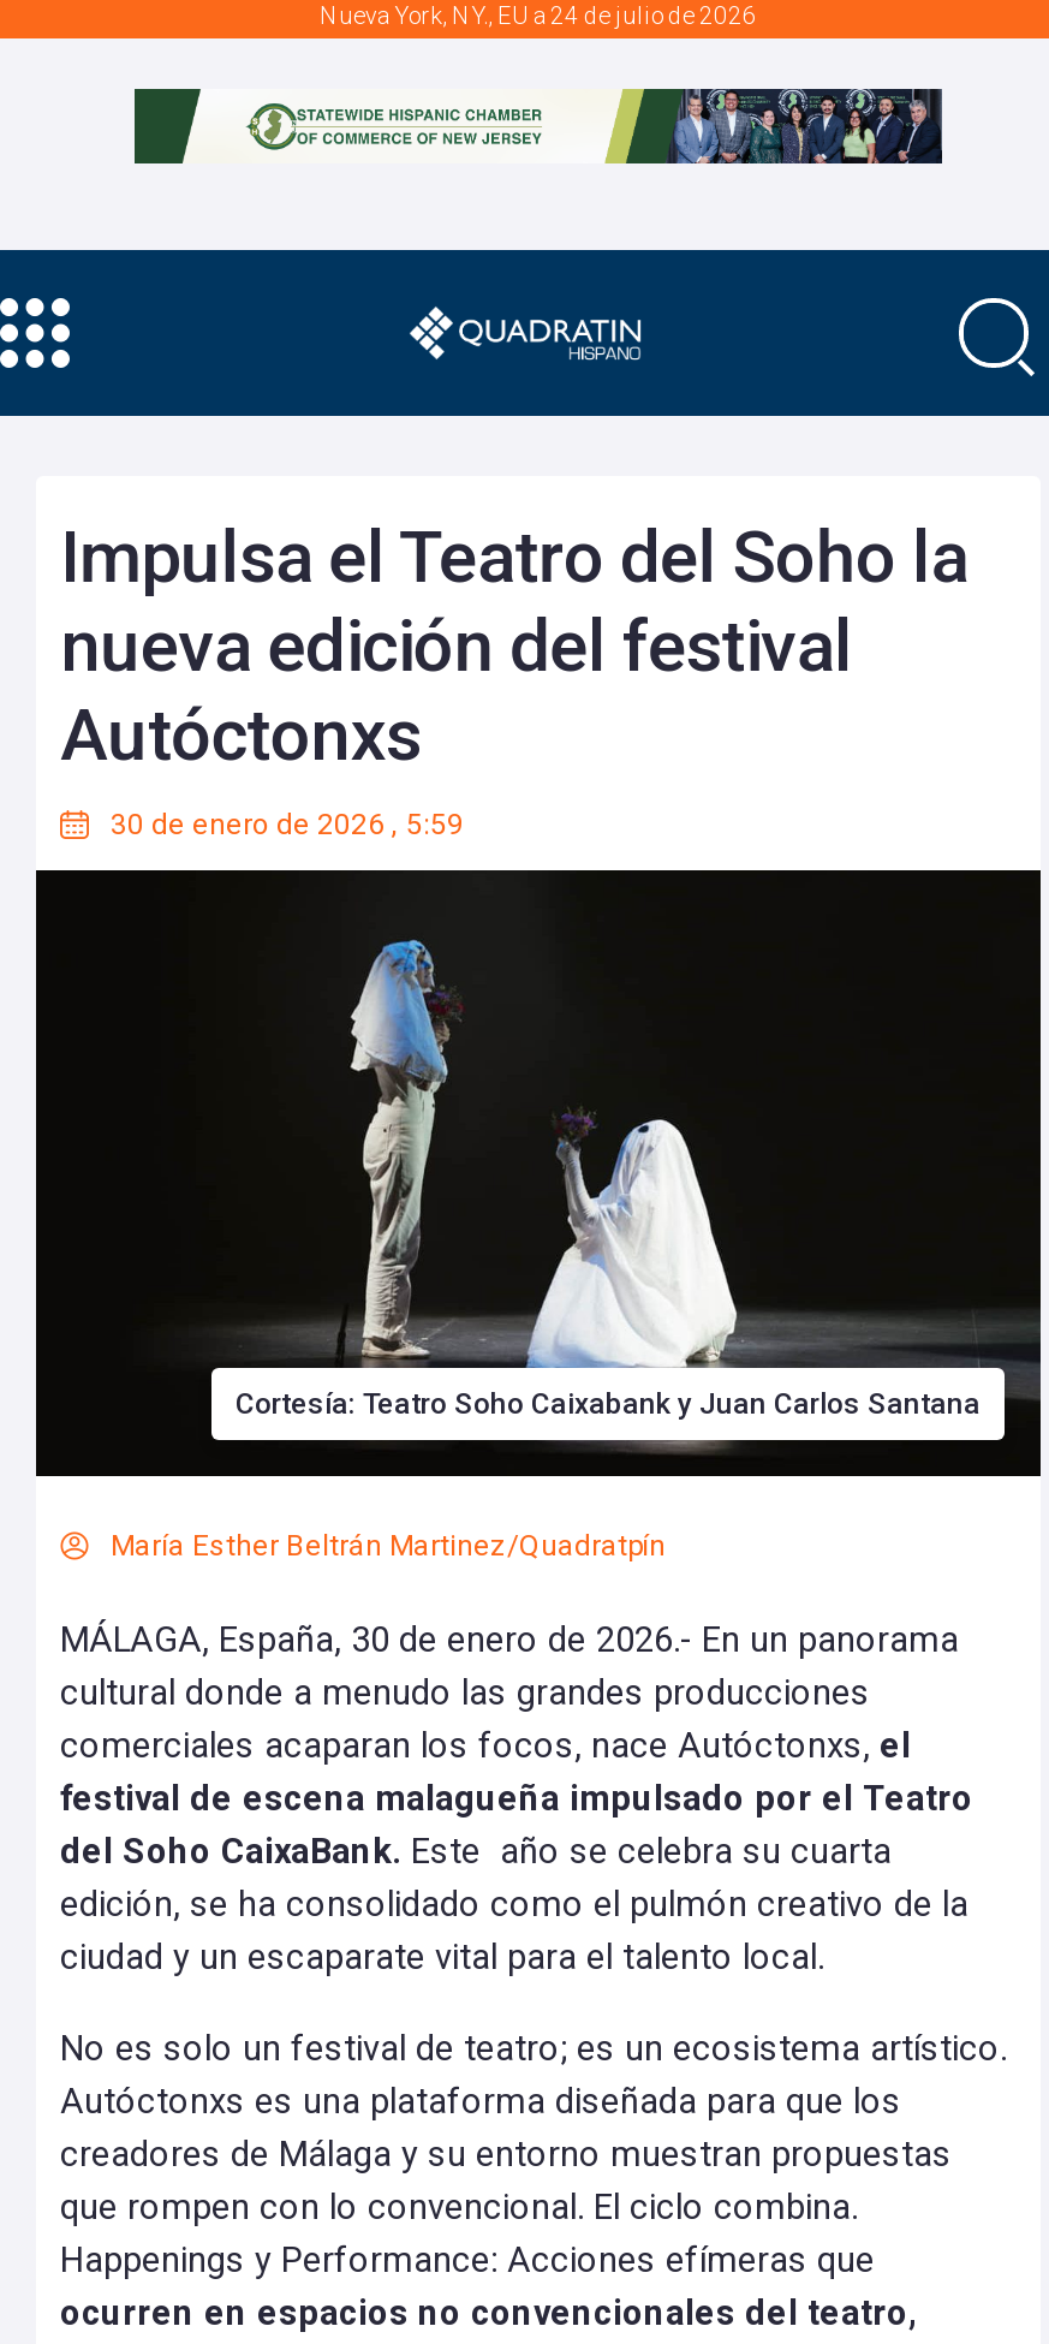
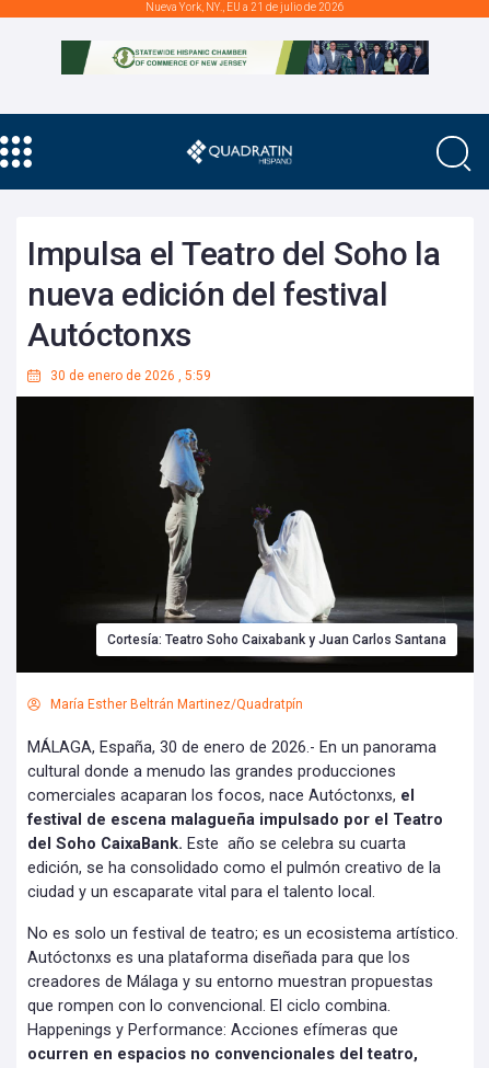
[320,2,757,29] Nueva York, NY., EU a 24 de julio de 2026 -> [145,1,345,13] Nueva York, NY., EU a 21 de julio de 2026

